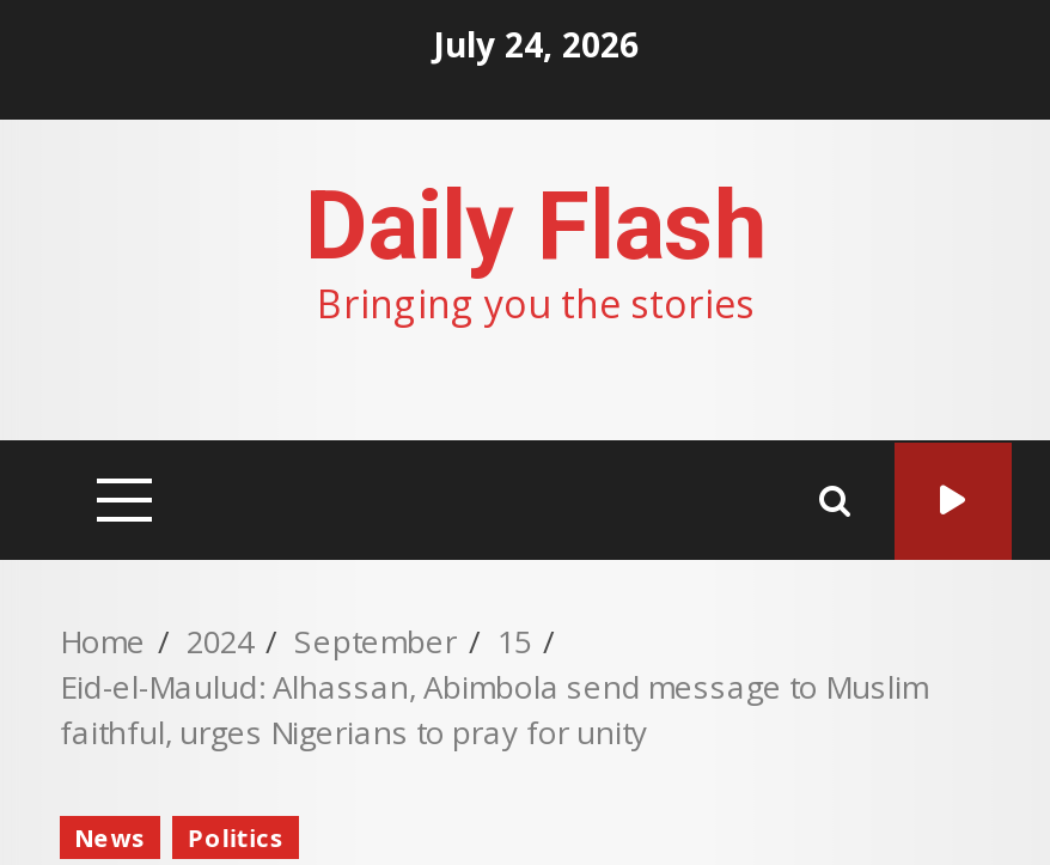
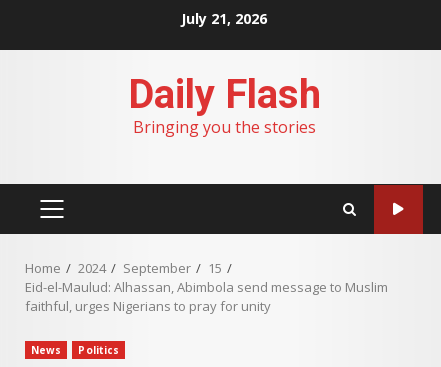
[433,20,639,66] July 24, 2026 -> [181,8,267,27] July 21, 2026

